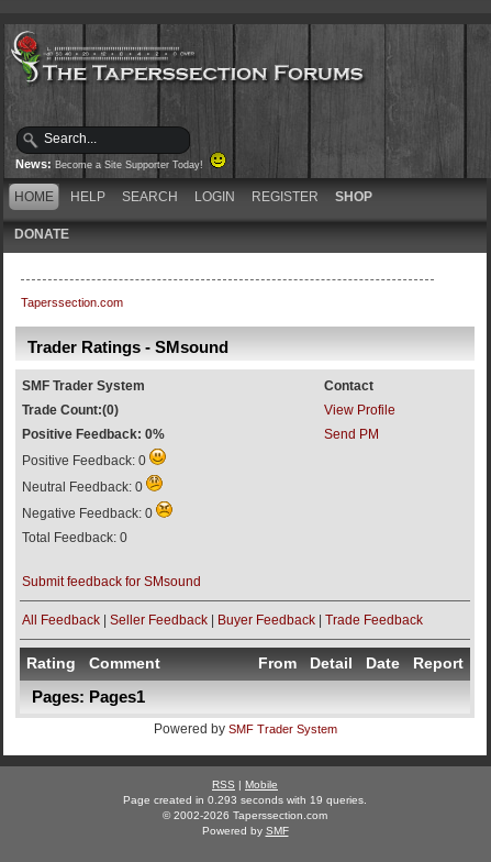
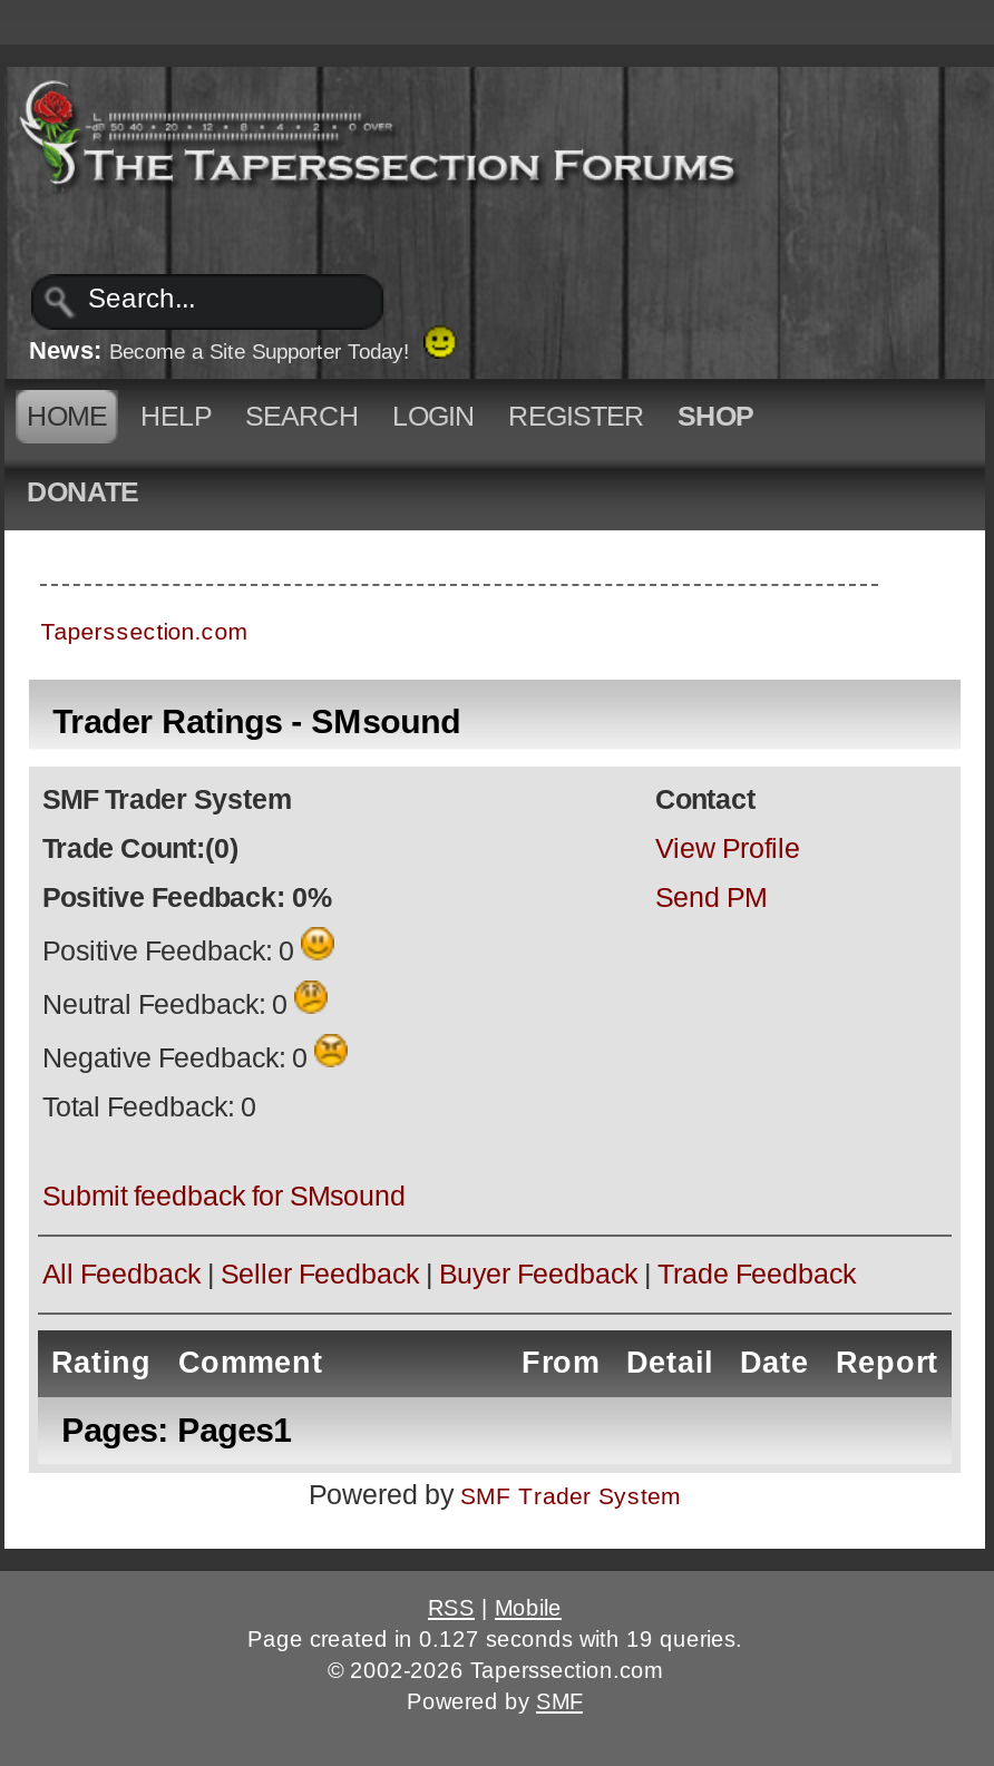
[123,794,367,806] Page created in 0.293 seconds with 19 queries. -> [247,1626,742,1651] Page created in 0.127 seconds with 19 queries.

